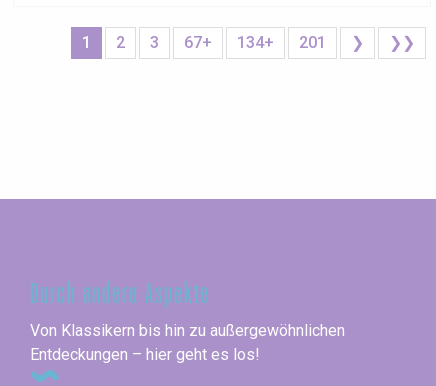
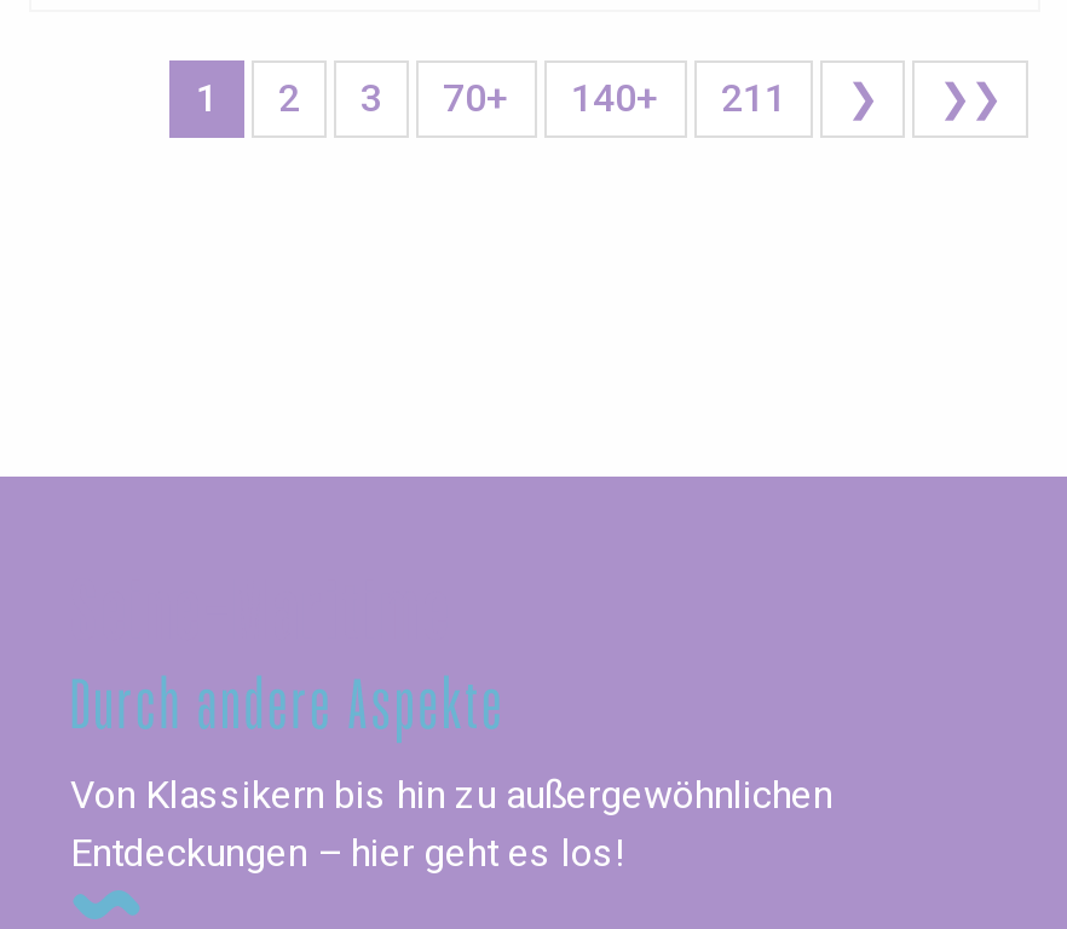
[184,33,212,52] 67+ -> [443,75,511,121] 70+
[237,33,274,52] 134+ -> [571,75,661,121] 140+
[299,33,326,52] 201 -> [721,75,786,121] 211

